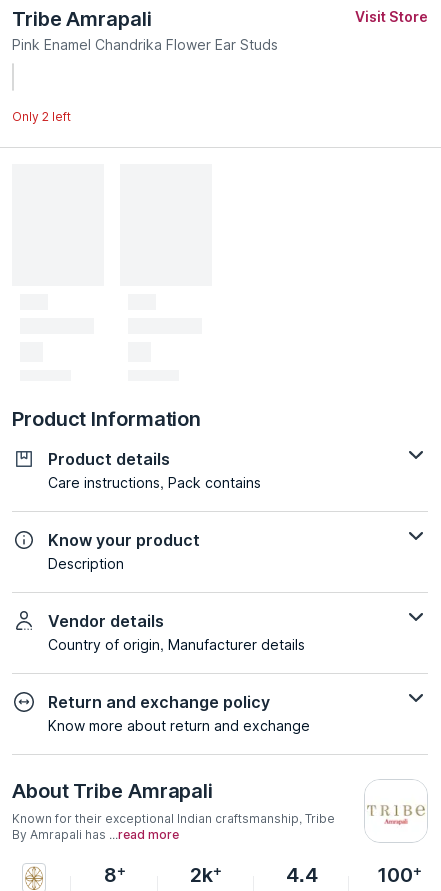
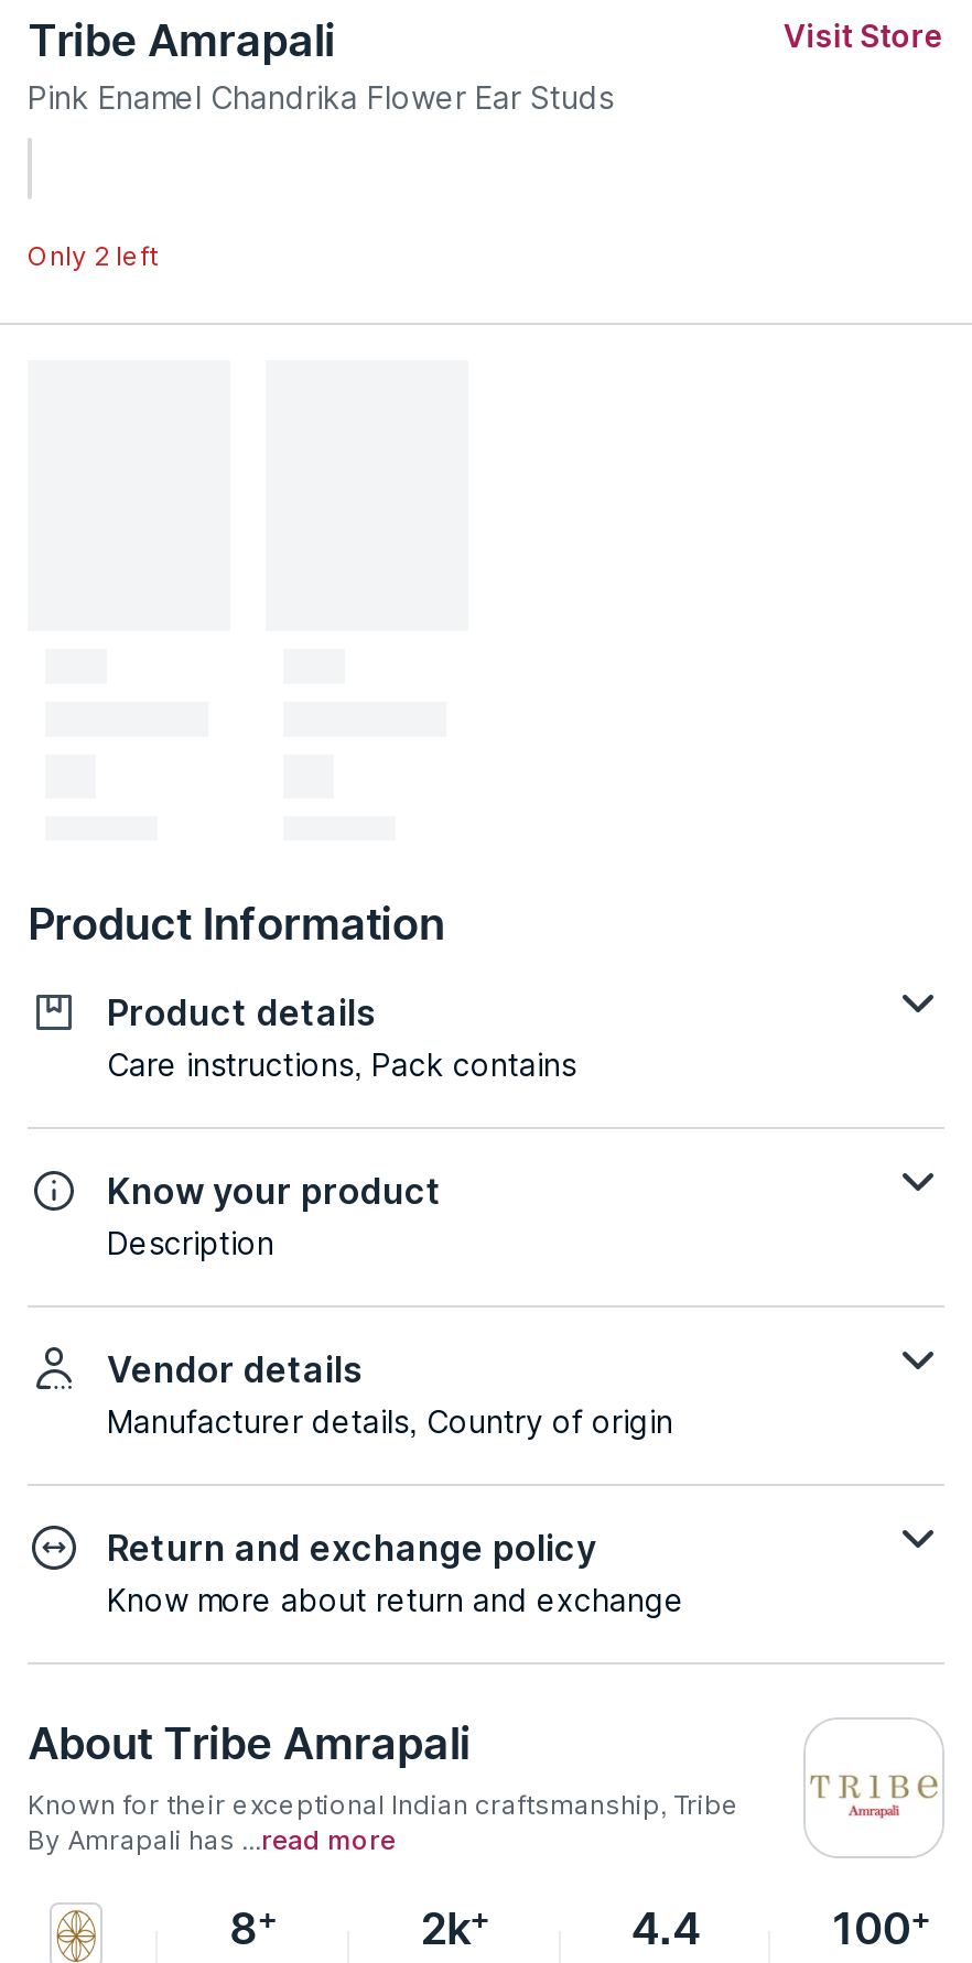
[48,636,305,653] Country of origin, Manufacturer details -> [107,1402,673,1440] Manufacturer details, Country of origin

